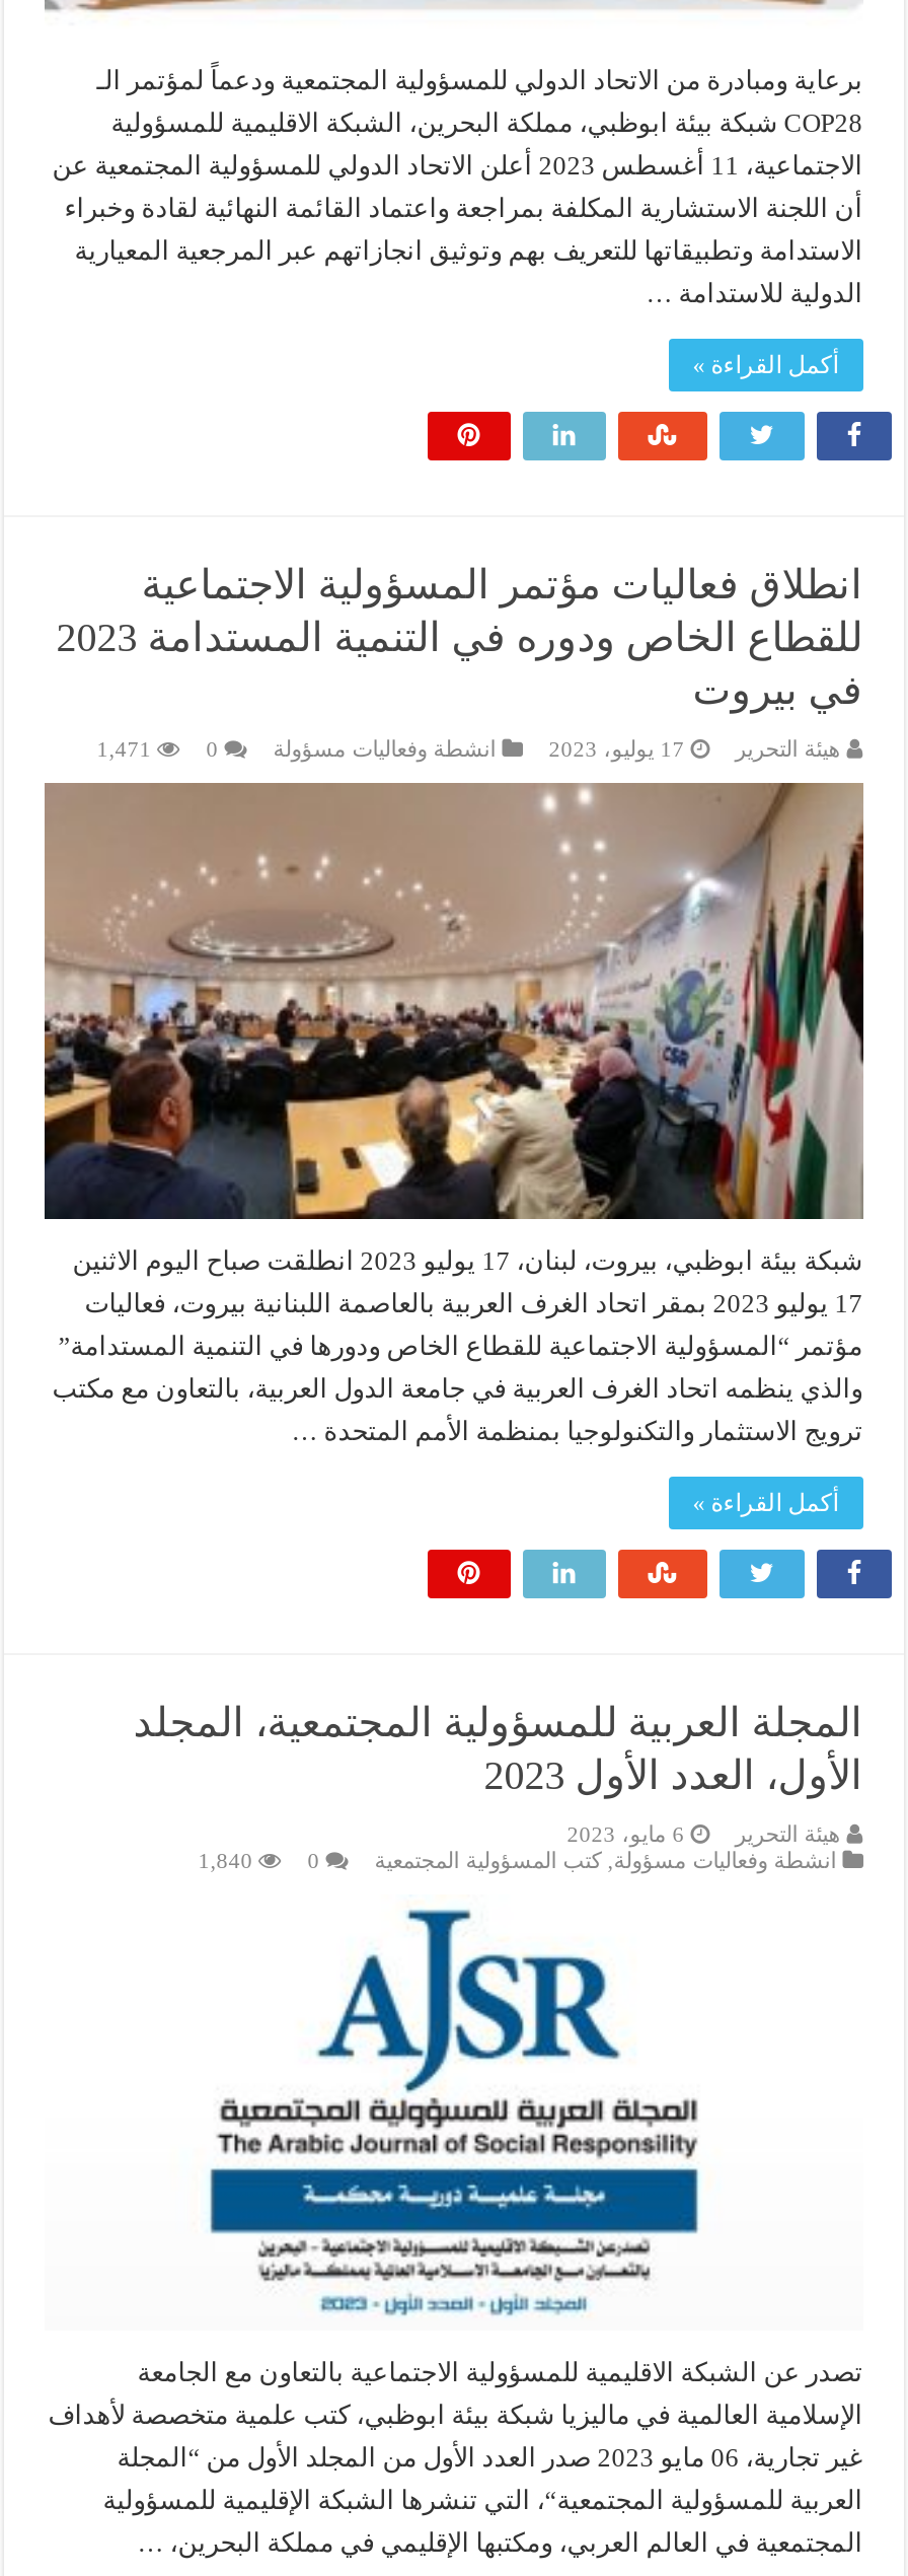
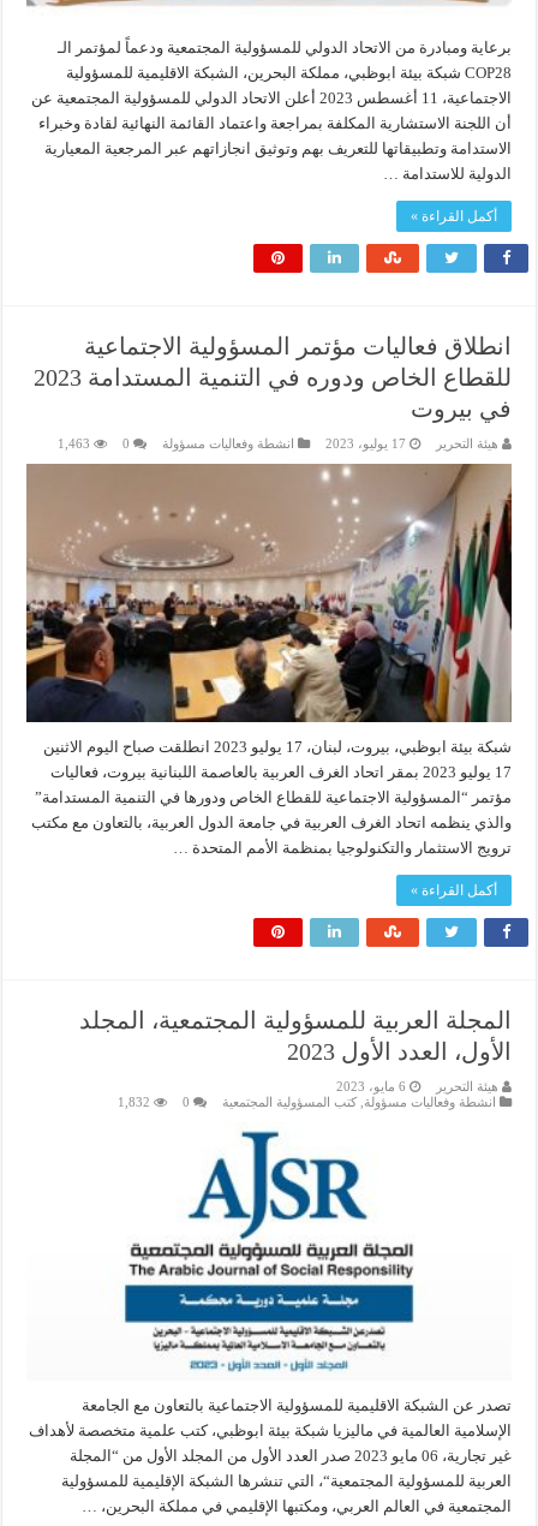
[99,736,154,761] 1,471 -> [59,436,91,451] 1,463
[200,1847,255,1872] 1,840 -> [119,1094,151,1109] 1,832

